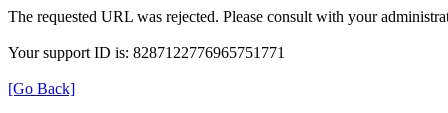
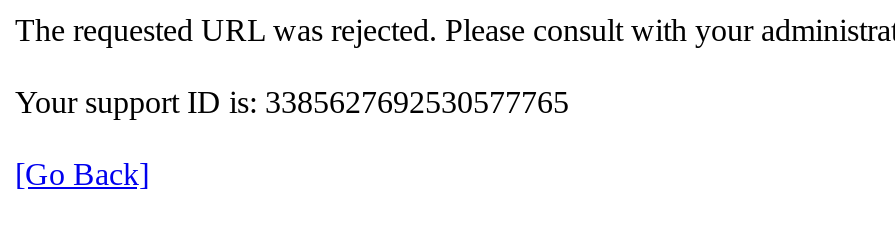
[8,44,285,61] Your support ID is: 8287122776965751771 -> [15,85,569,119] Your support ID is: 3385627692530577765

